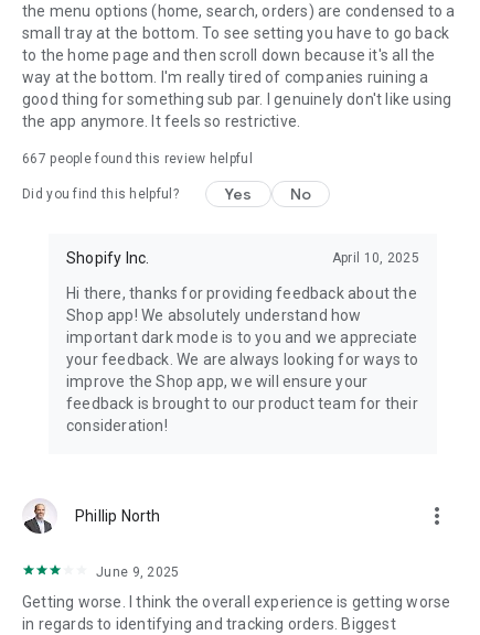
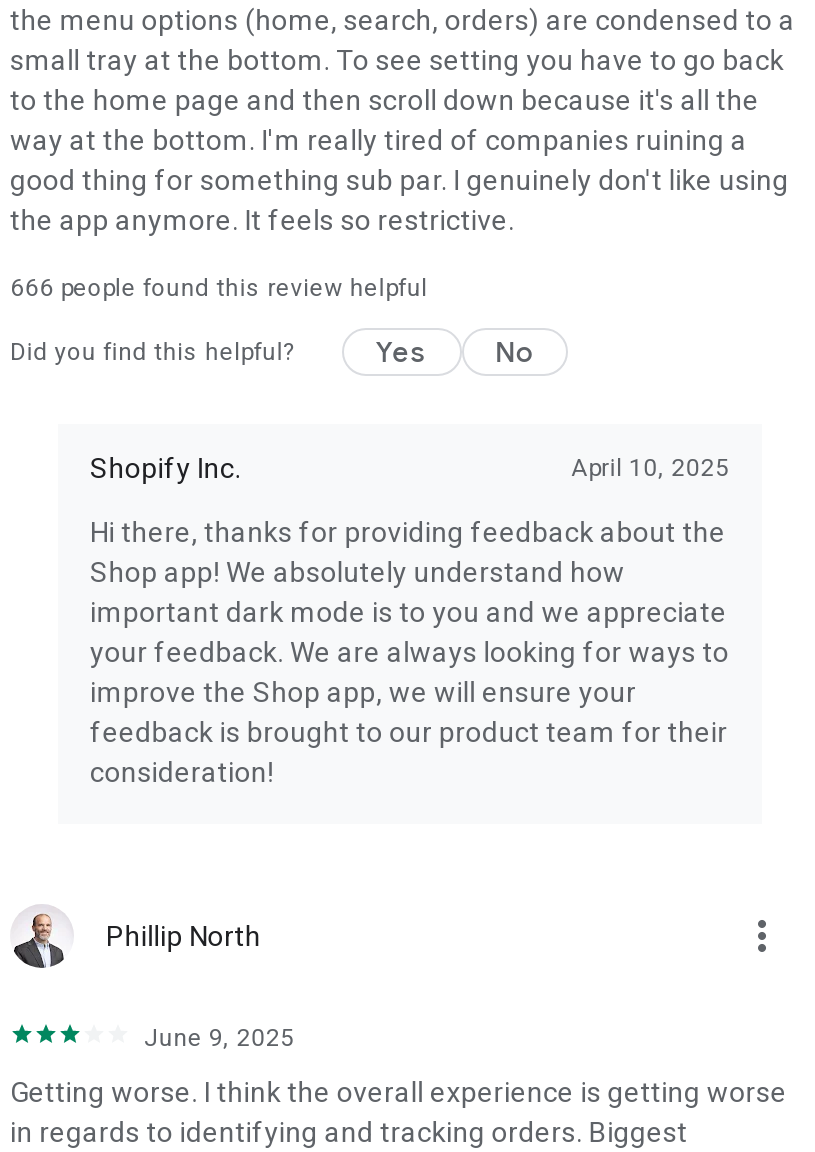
[22,151,252,166] 667 people found this review helpful -> [10,274,428,302] 666 people found this review helpful

